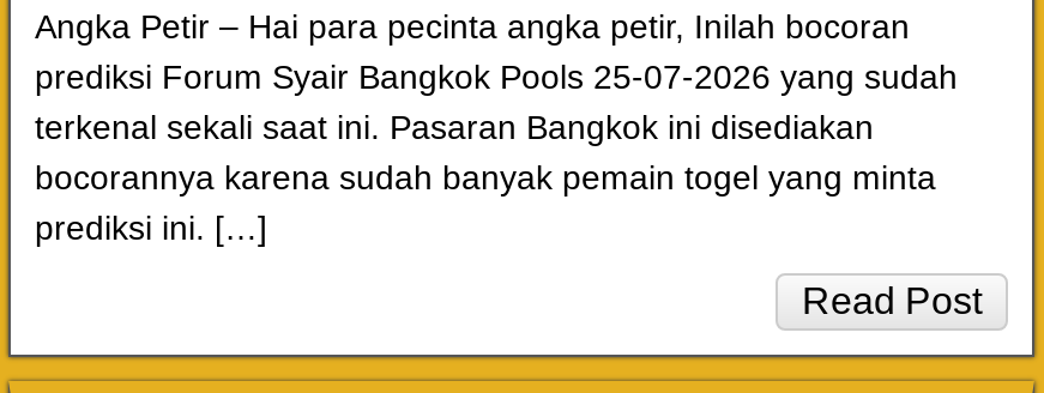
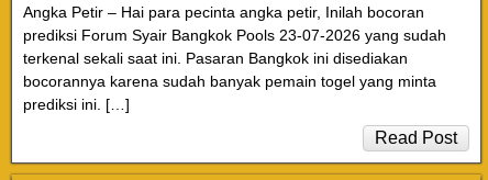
[35,58,958,97] prediksi Forum Syair Bangkok Pools 25-07-2026 yang sudah -> [23,27,446,44] prediksi Forum Syair Bangkok Pools 23-07-2026 yang sudah

